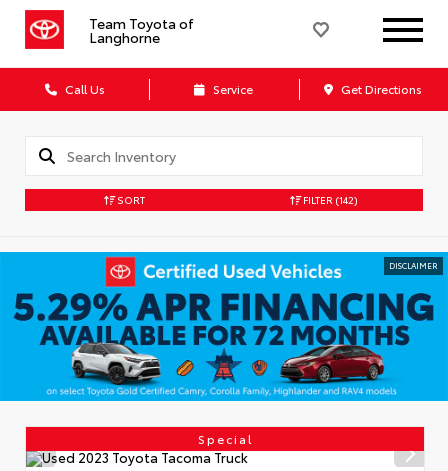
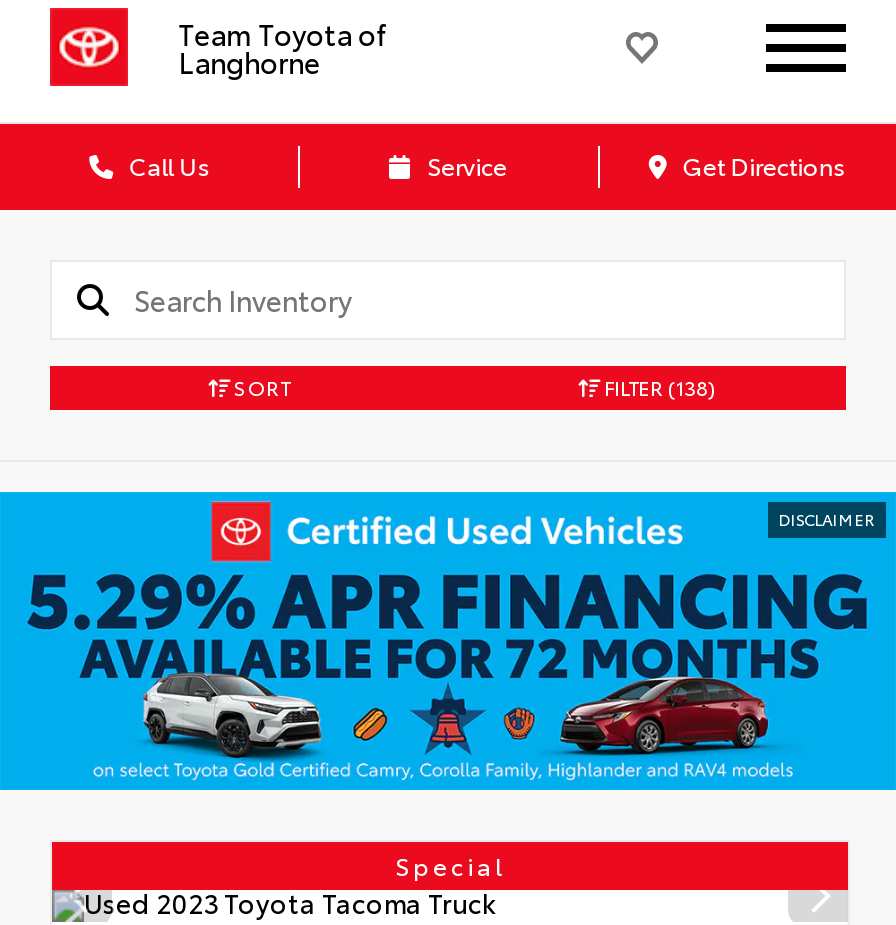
[300,192,357,207] FILTER (142) -> [600,372,716,402] FILTER (138)

